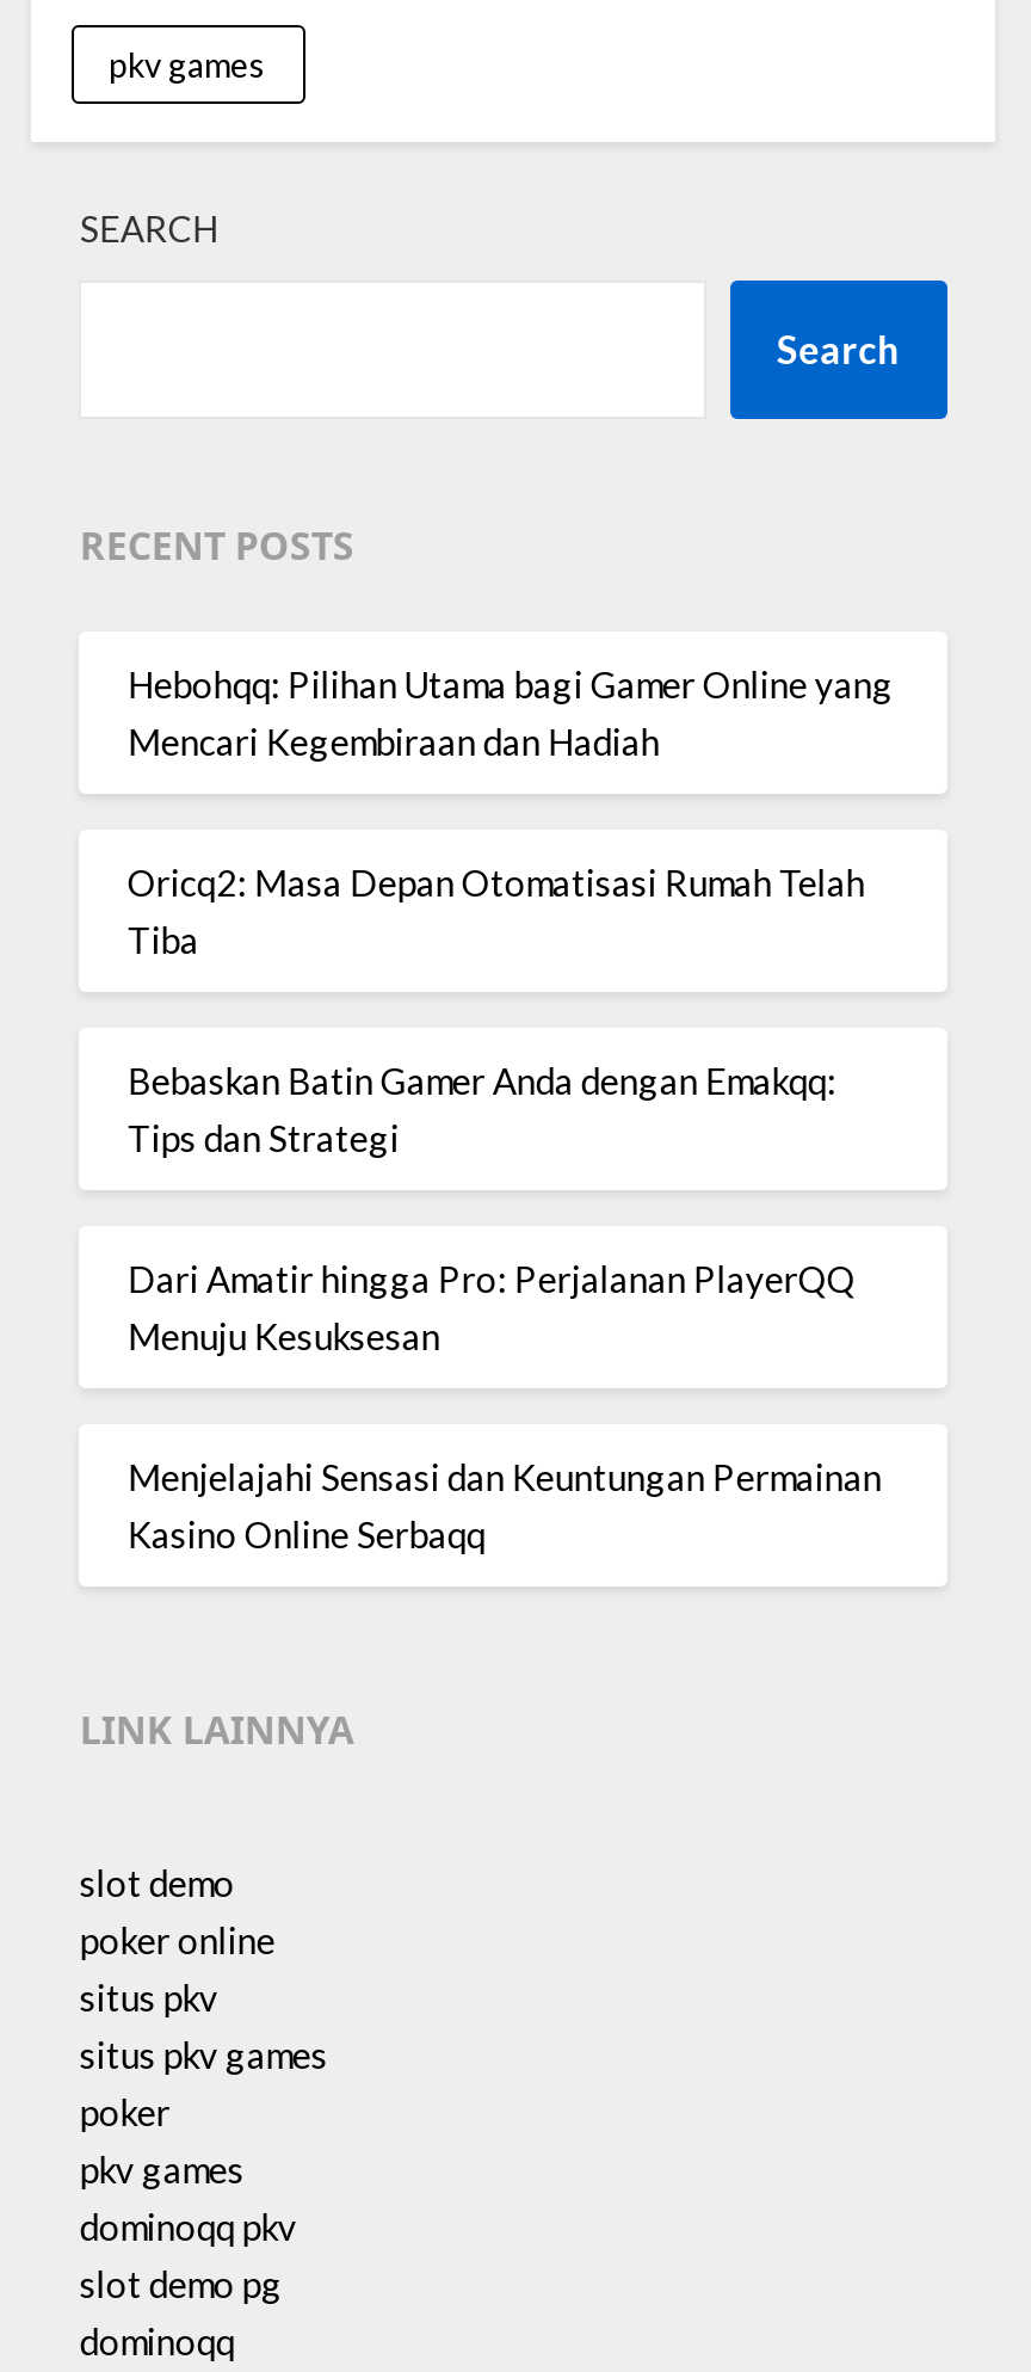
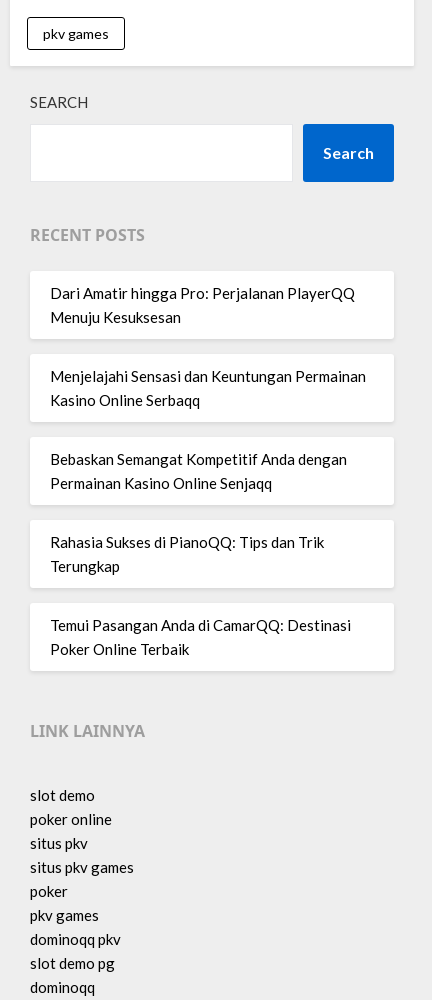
[127,662,894,1159] Hebohqq: Pilihan Utama bagi Gamer Online yang | Mencari Kegembiraan dan Hadiah | Oricq2: Masa Depan Otomatisasi Rumah Telah | Tiba | Bebaskan Batin Gamer Anda dengan Emakqq: | Tips dan Strategi -> none
moved [127,1257,882,1555] -> [50,284,366,409]: Dari Amatir hingga Pro: Perjalanan PlayerQQ | Menuju Kesuksesan | Menjelajahi Sensasi dan Keuntungan Permainan | Kasino Online Serbaqq
none -> [50,450,351,658] Bebaskan Semangat Kompetitif Anda dengan | Permainan Kasino Online Senjaqq | Rahasia Sukses di PianoQQ: Tips dan Trik | Terungkap | Temui Pasangan Anda di CamarQQ: Destinasi | Poker Online Terbaik

